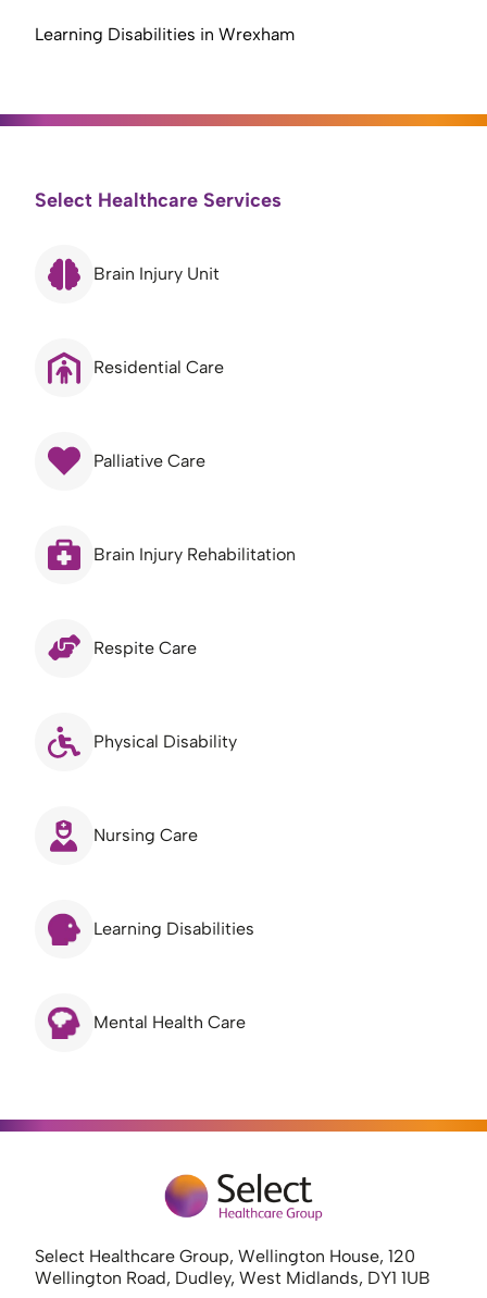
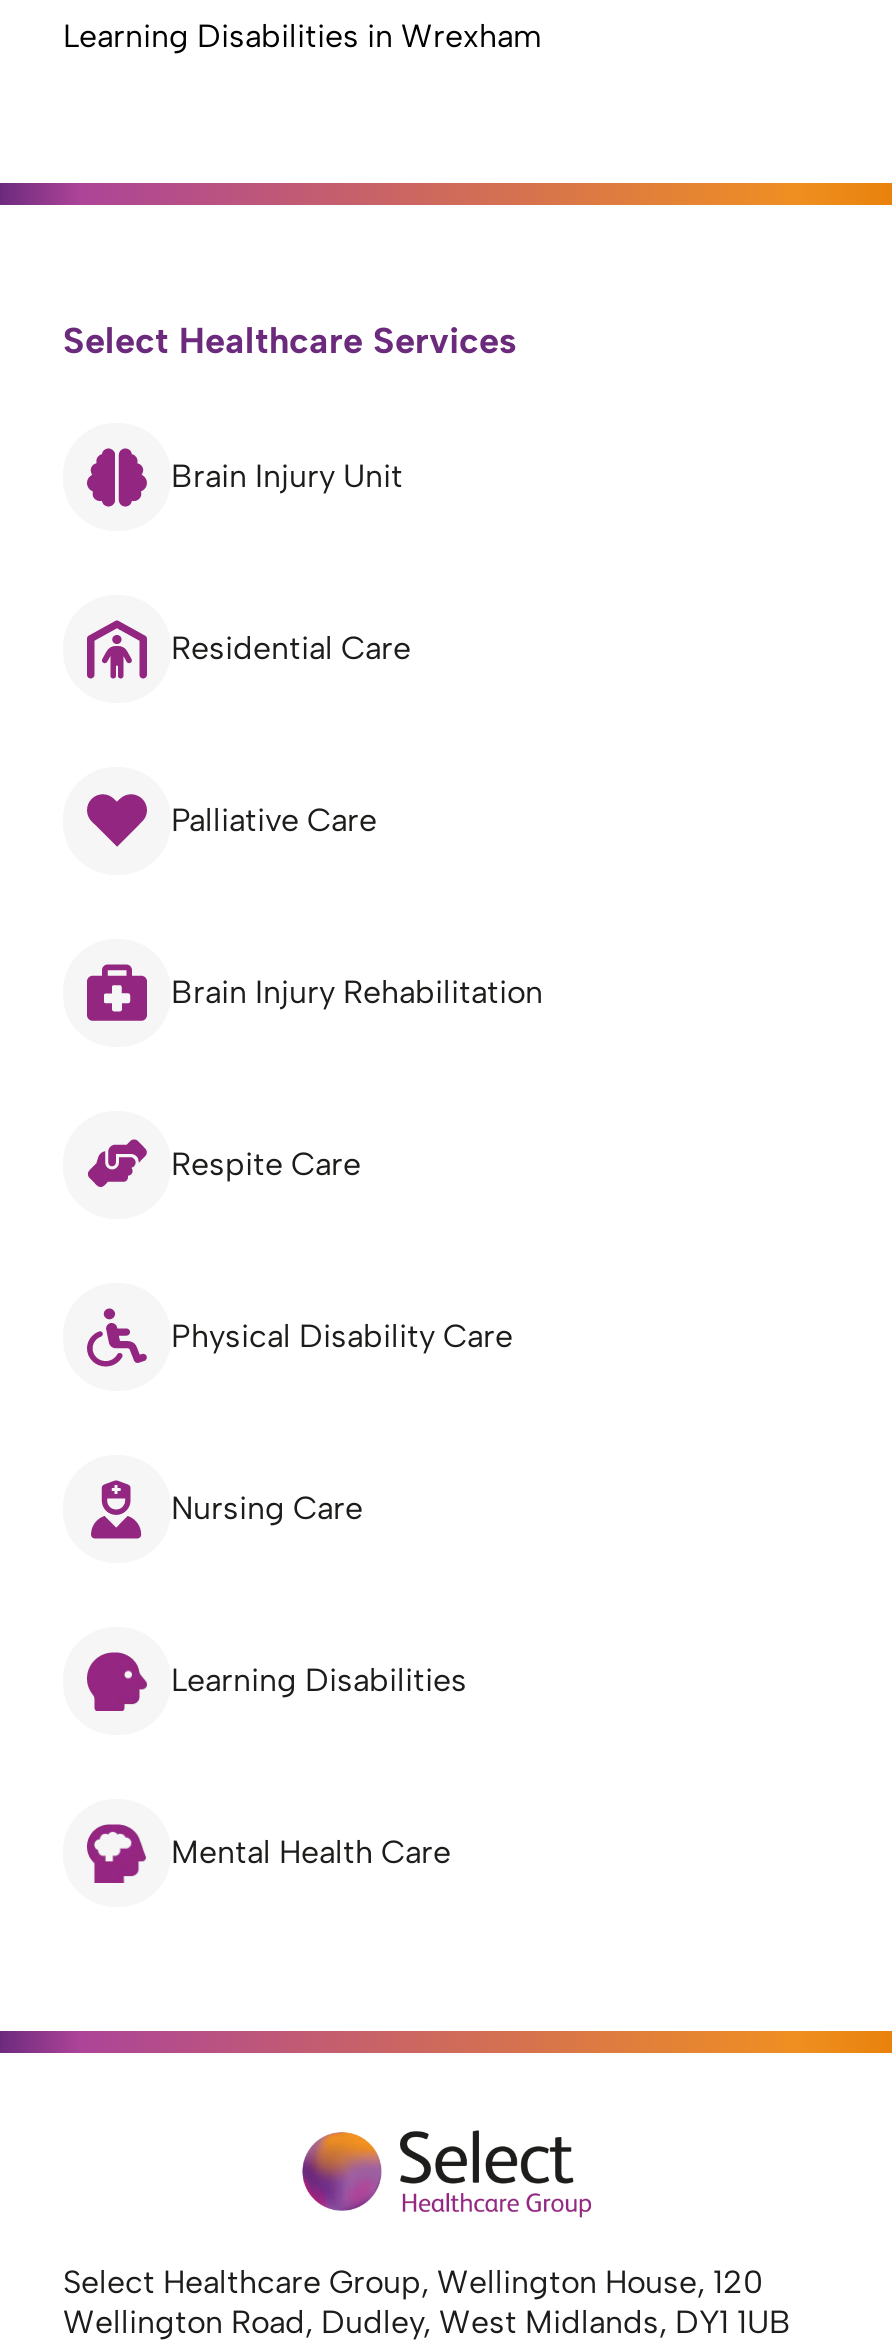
[93,731,237,751] Physical Disability -> [171,1316,513,1354] Physical Disability Care

